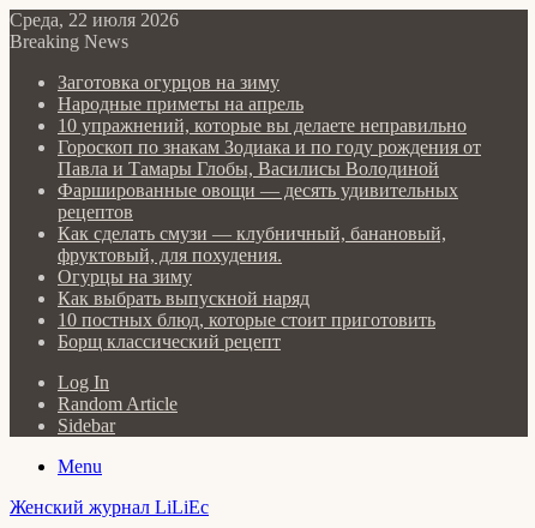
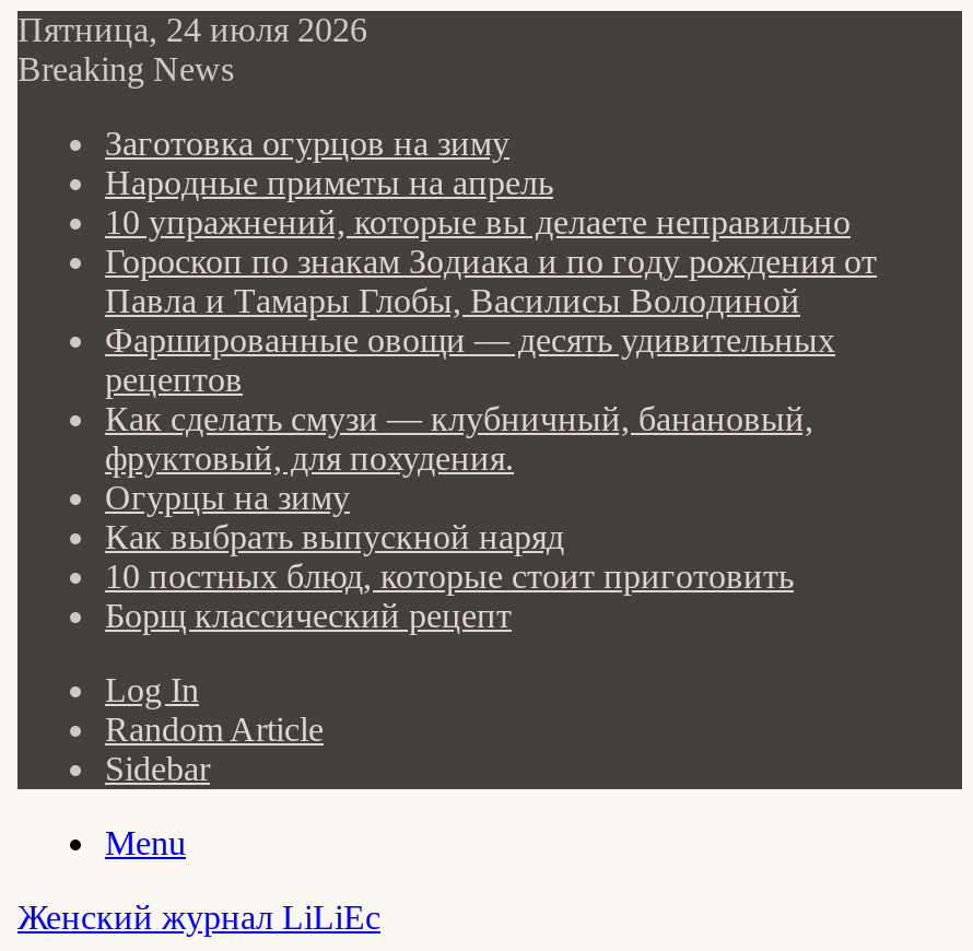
[10,10,179,30] Среда, 22 июля 2026 -> [17,11,367,48] Пятница, 24 июля 2026

